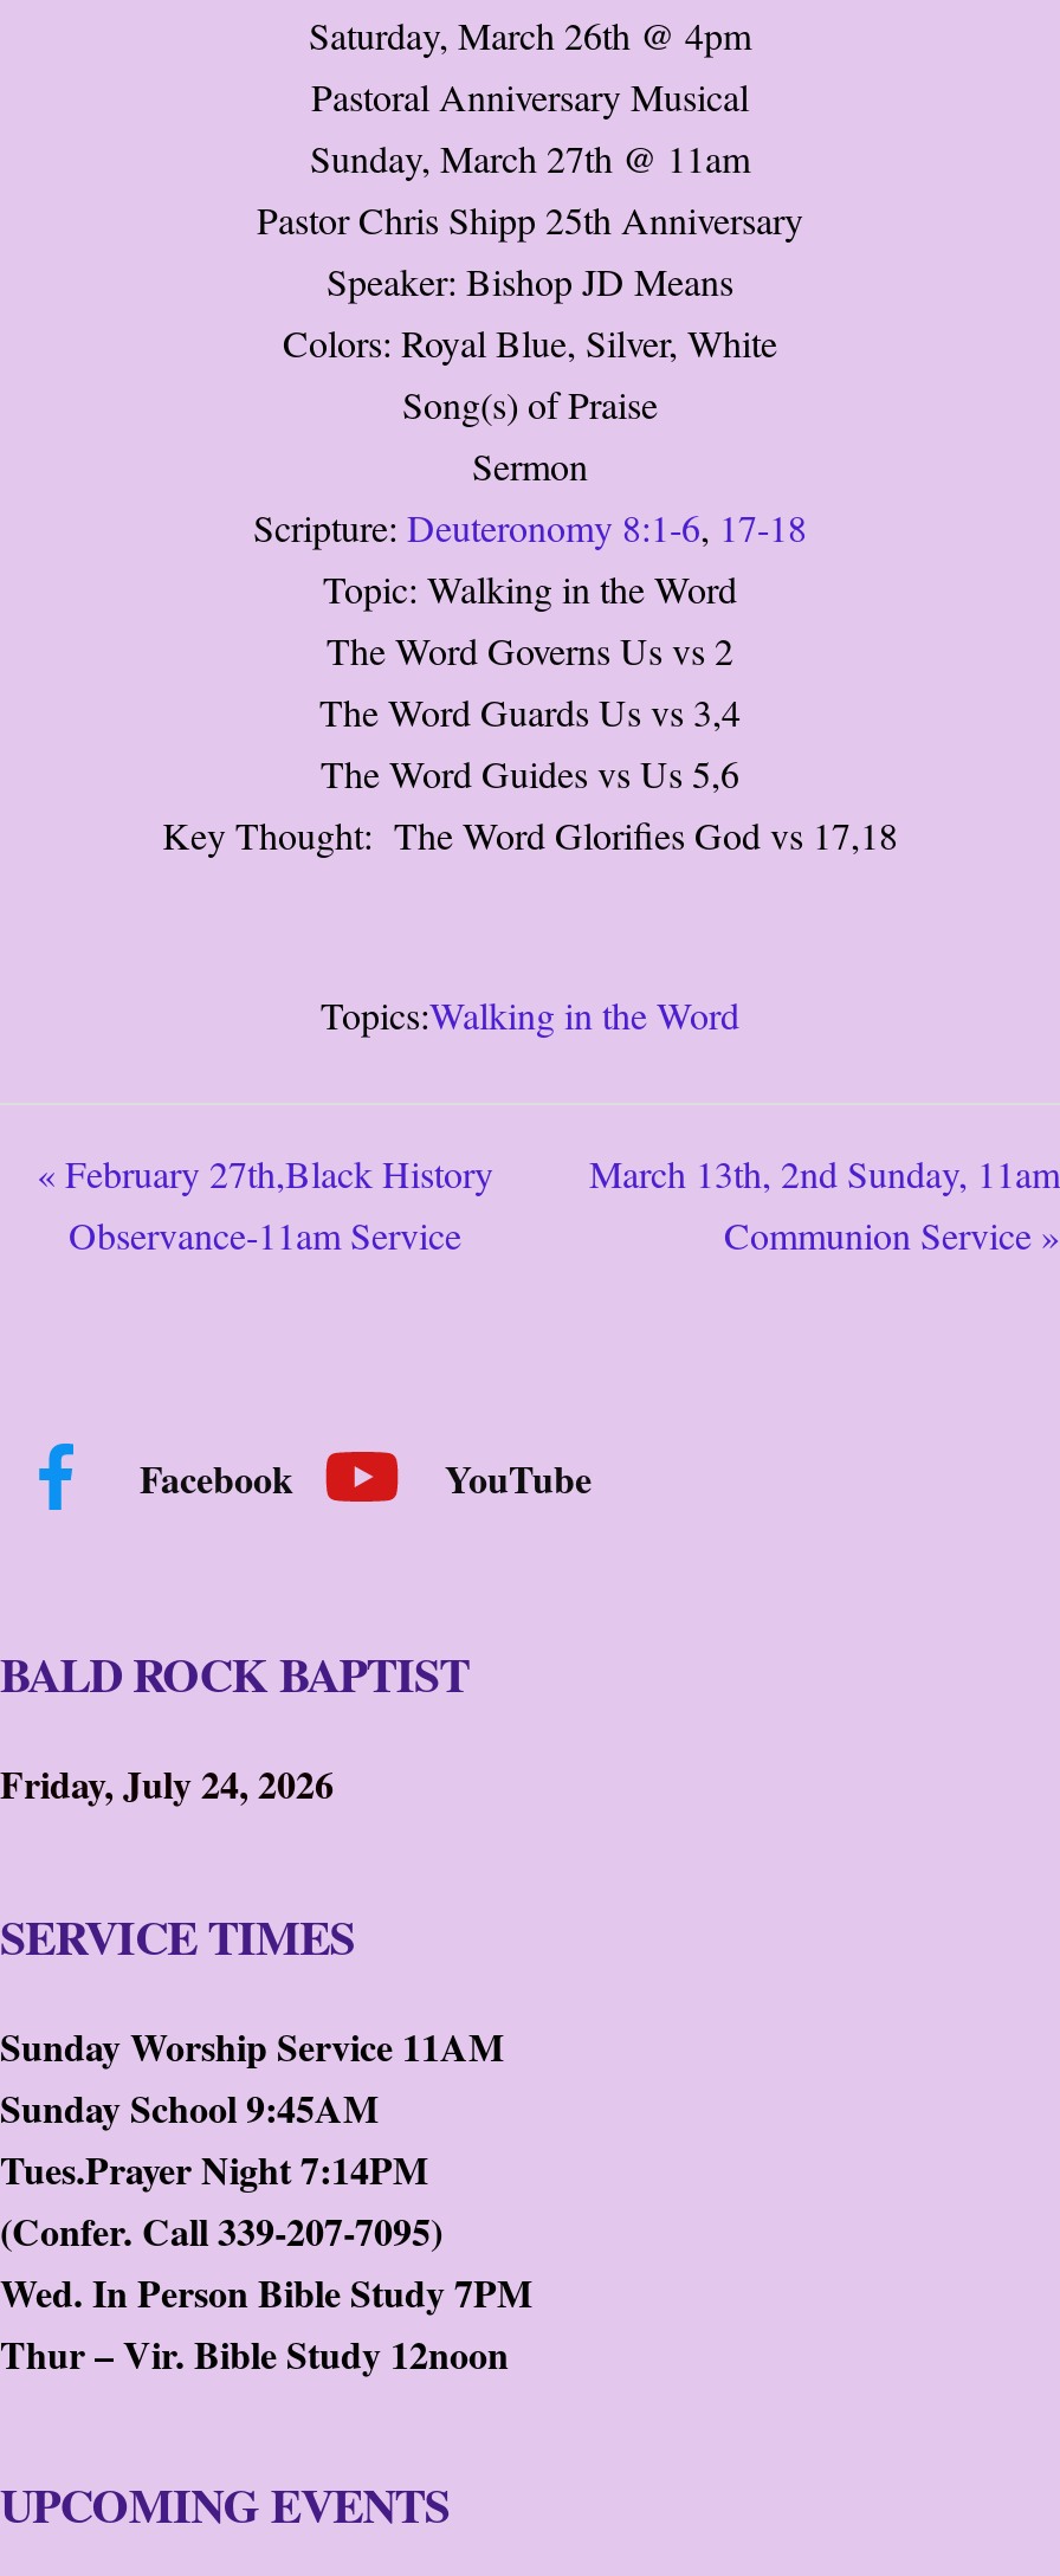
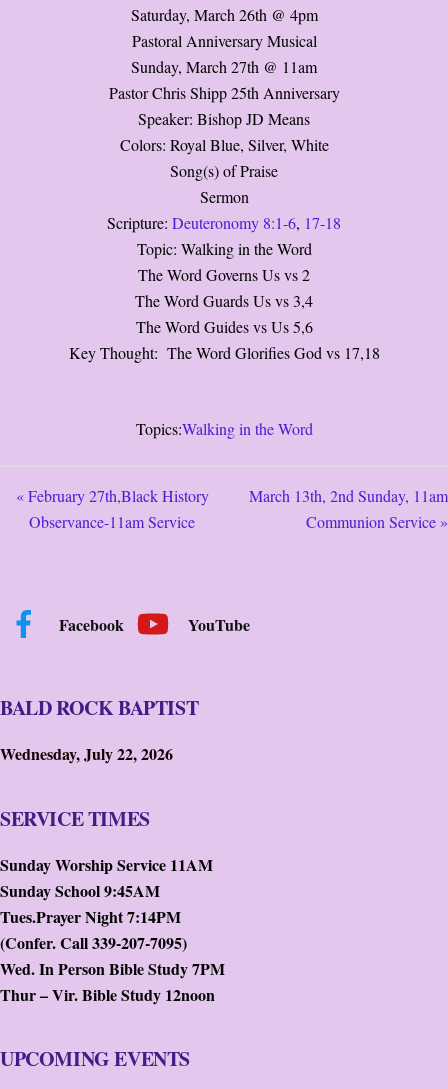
[0,1756,334,1811] Friday, July 24, 2026 -> [0,742,173,765] Wednesday, July 22, 2026

